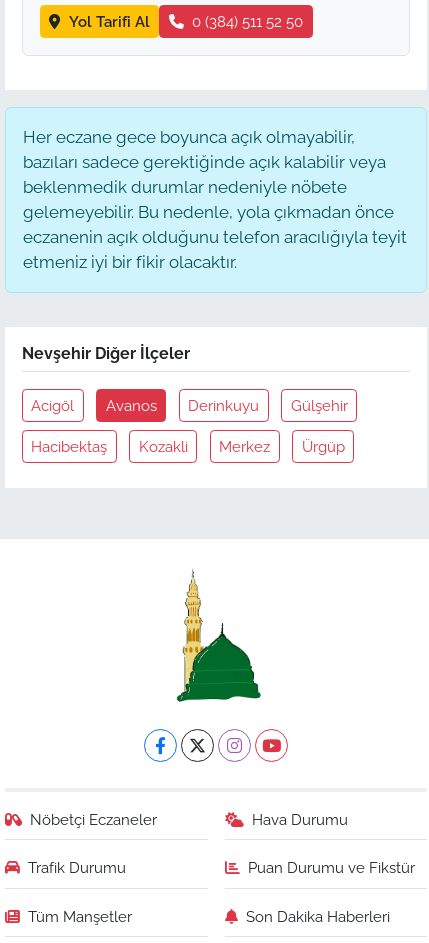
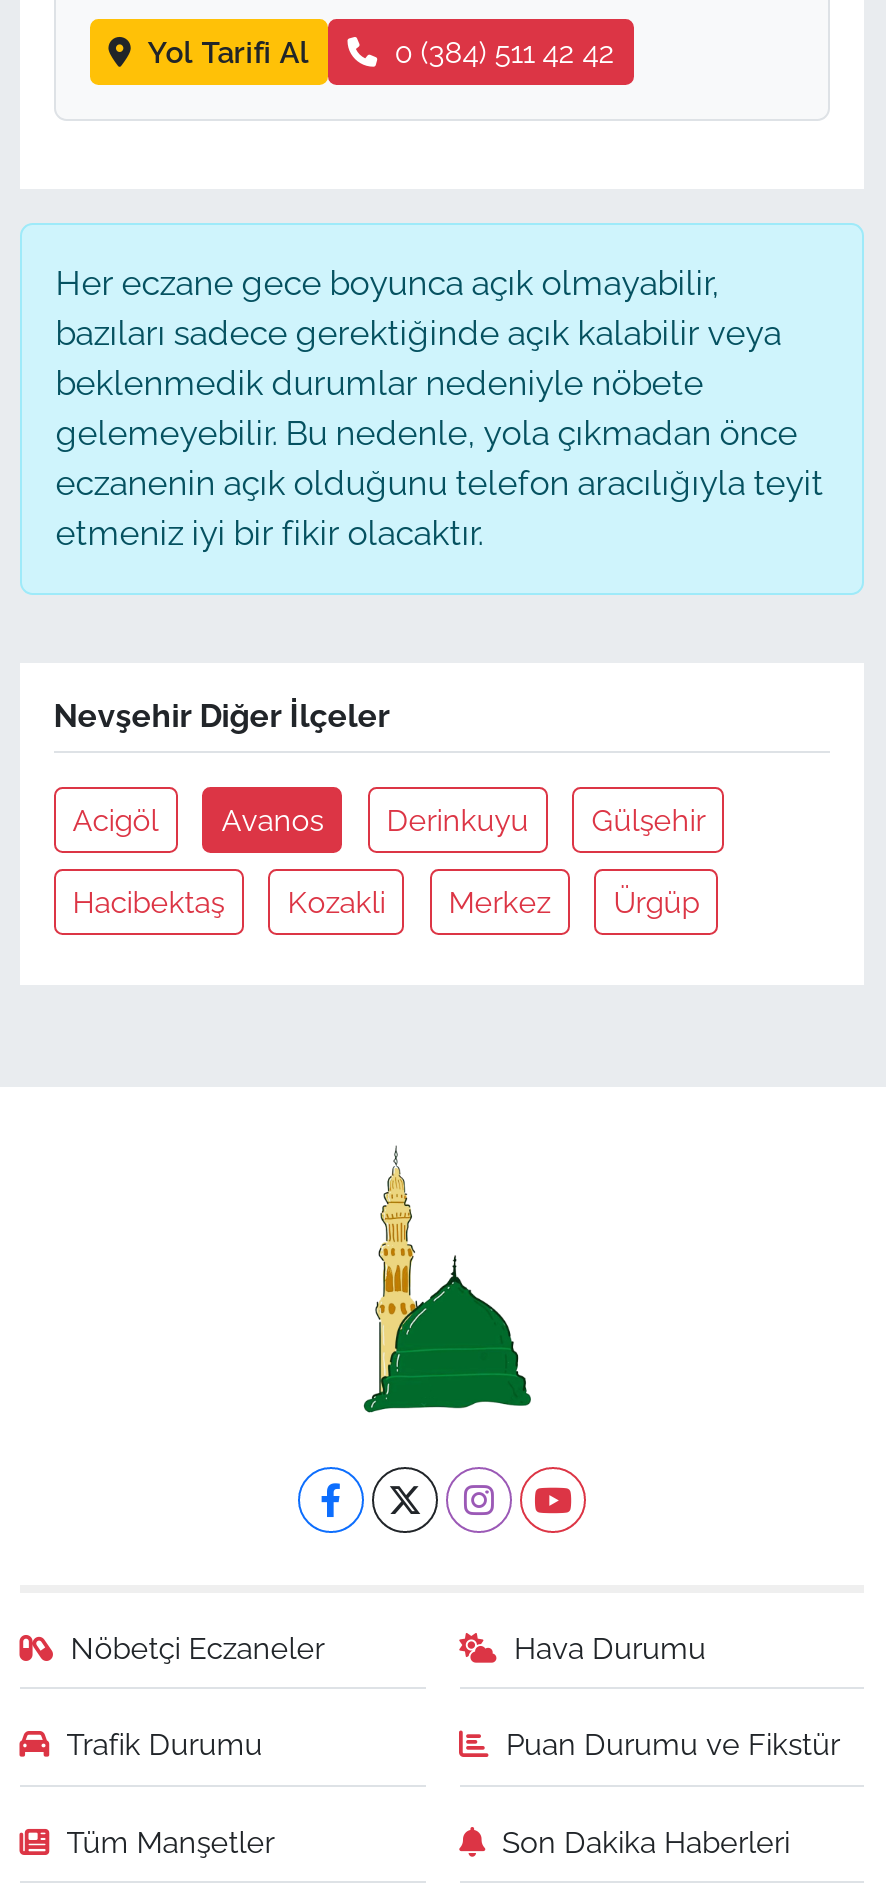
[192,13,303,30] 0 (384) 511 52 50 -> [394,34,614,68] 0 (384) 511 42 42

